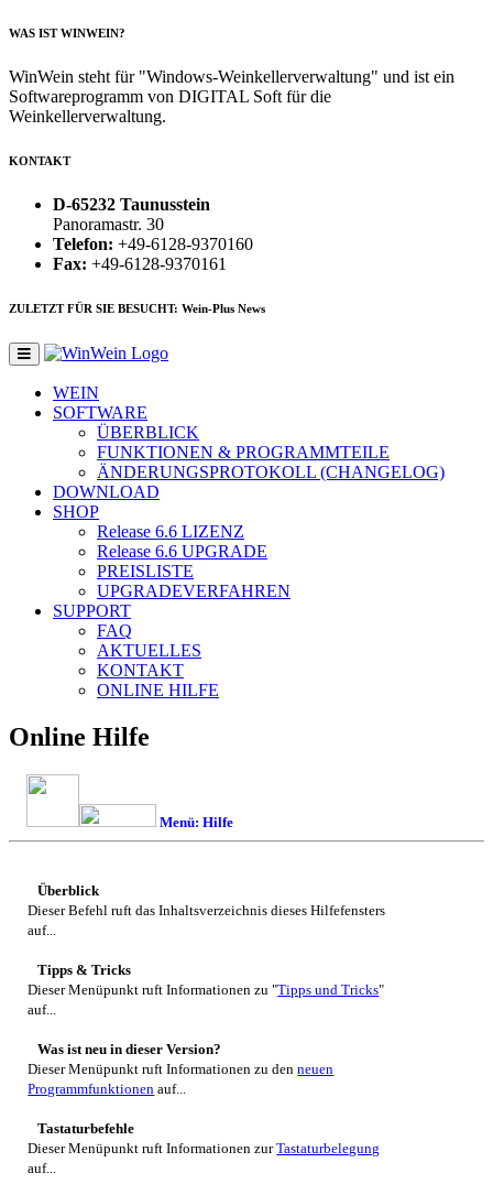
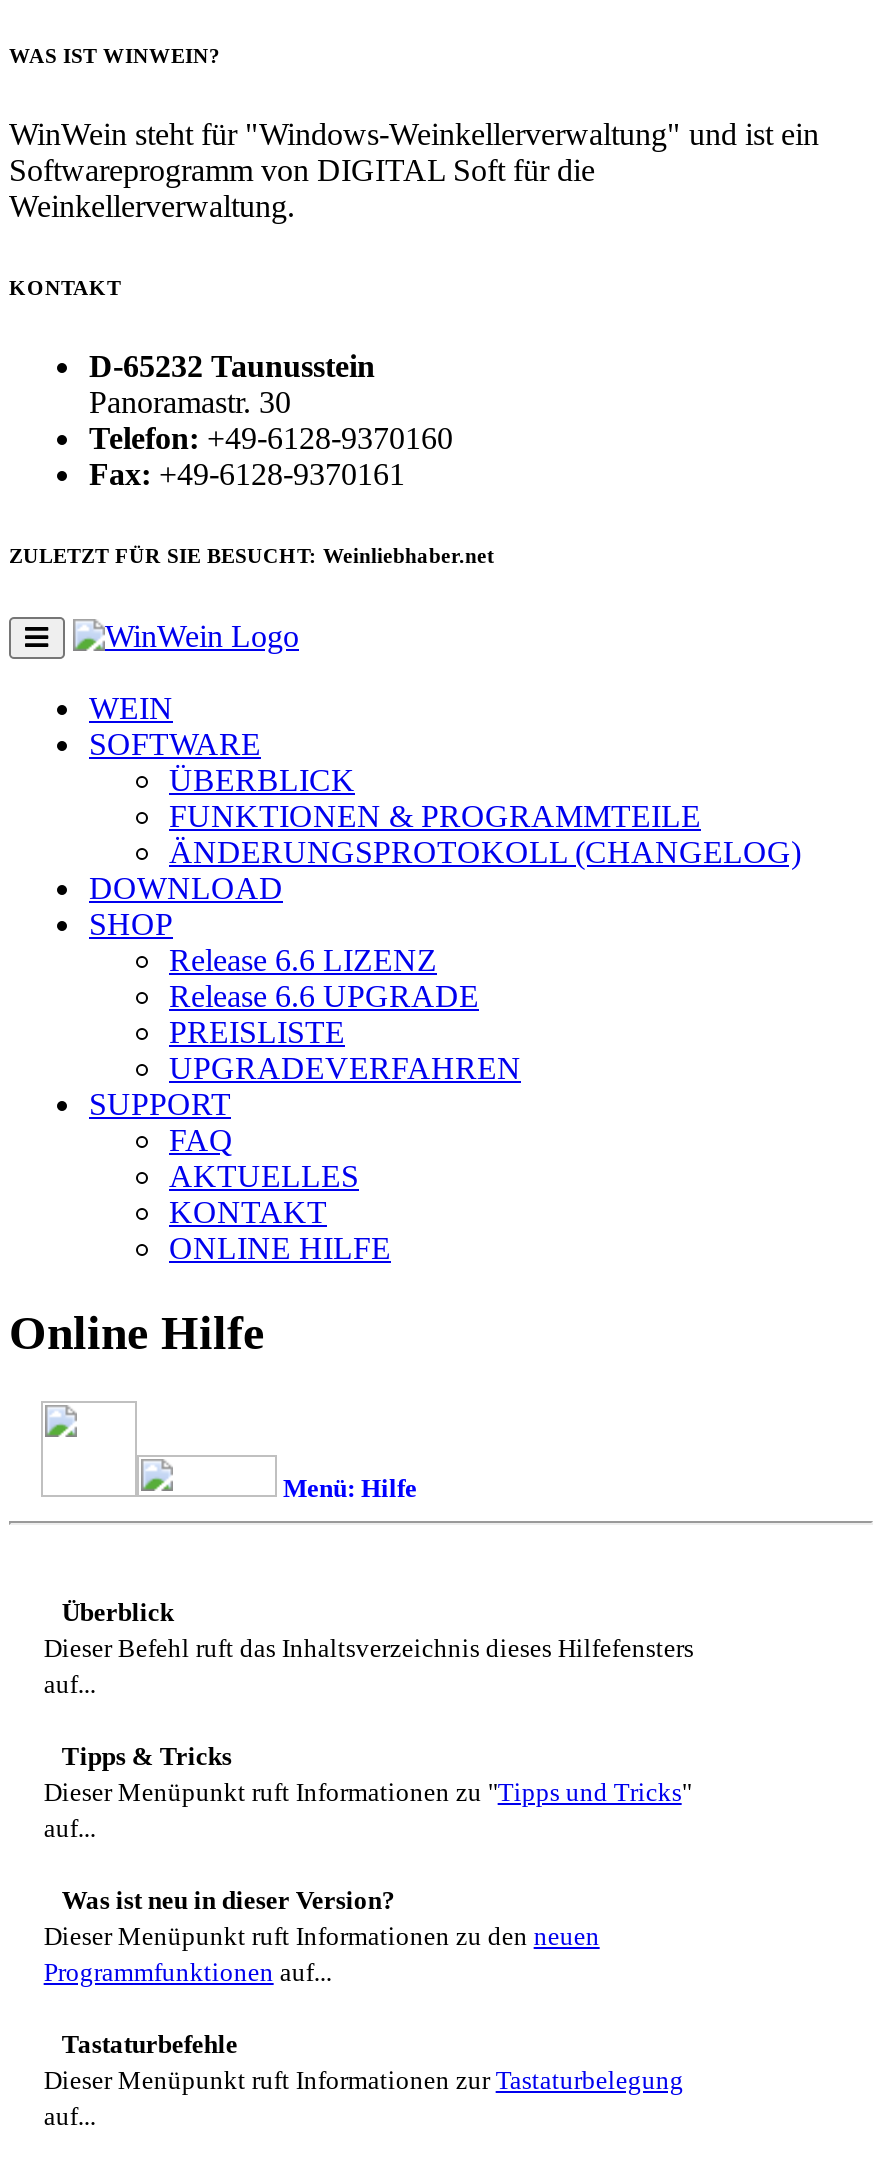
[9,302,265,315] ZULETZT FÜR SIE BESUCHT: Wein-Plus News -> [9,543,495,567] ZULETZT FÜR SIE BESUCHT: Weinliebhaber.net

